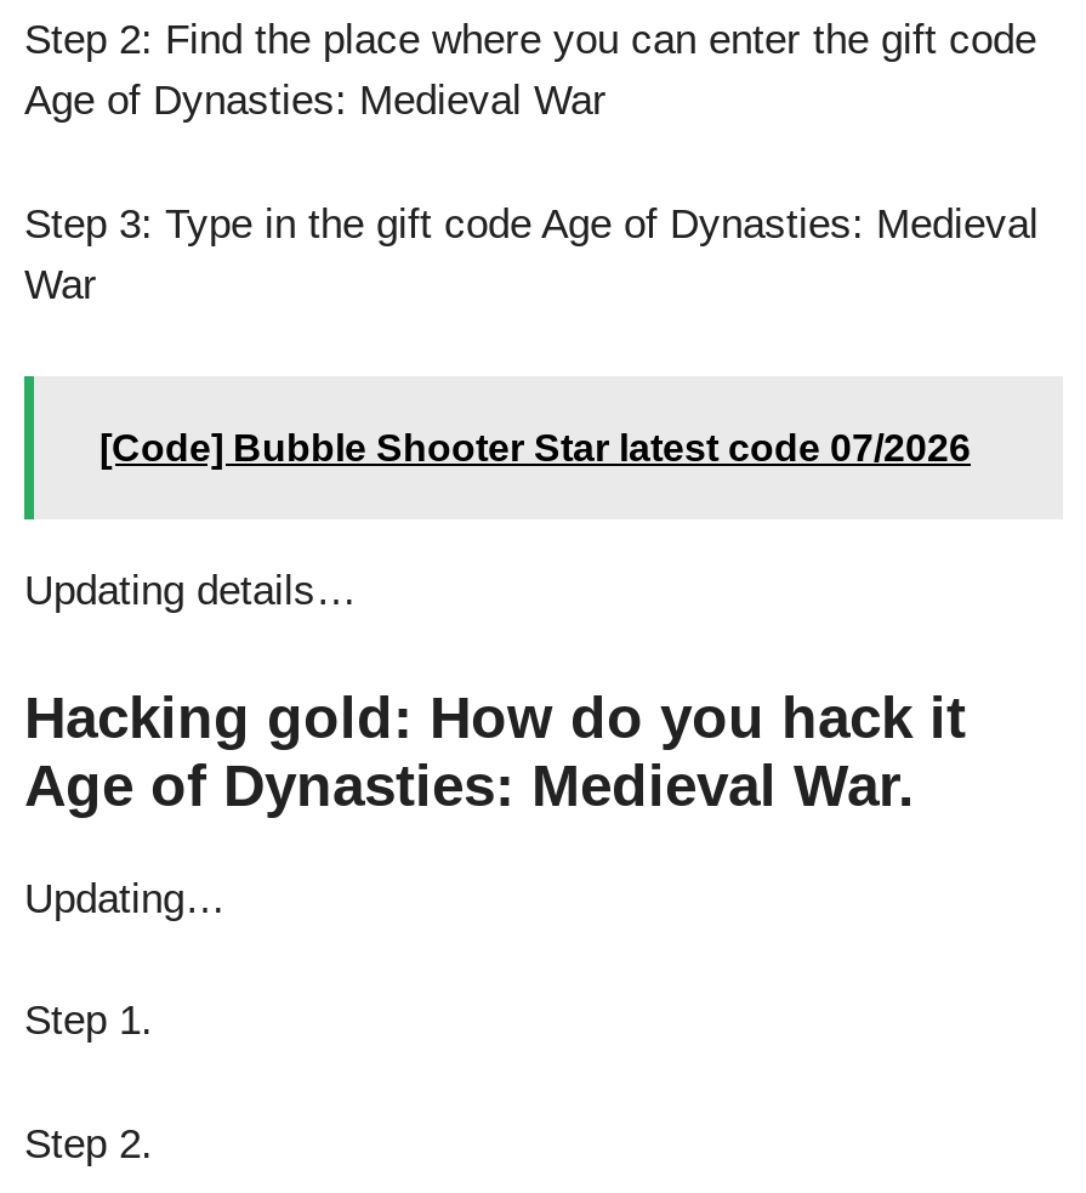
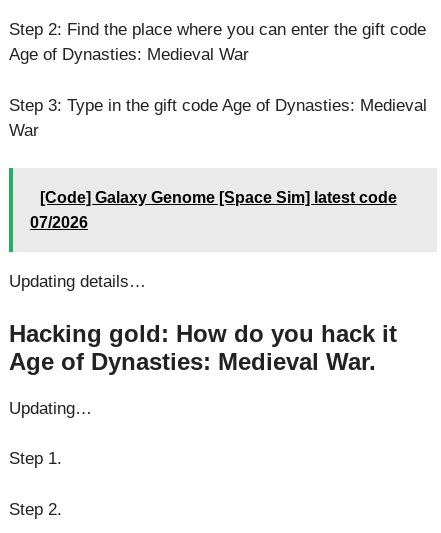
[99,427,971,468] [Code] Bubble Shooter Star latest code 07/2026 -> [30,189,397,231] [Code] Galaxy Genome [Space Sim] latest code | 07/2026

